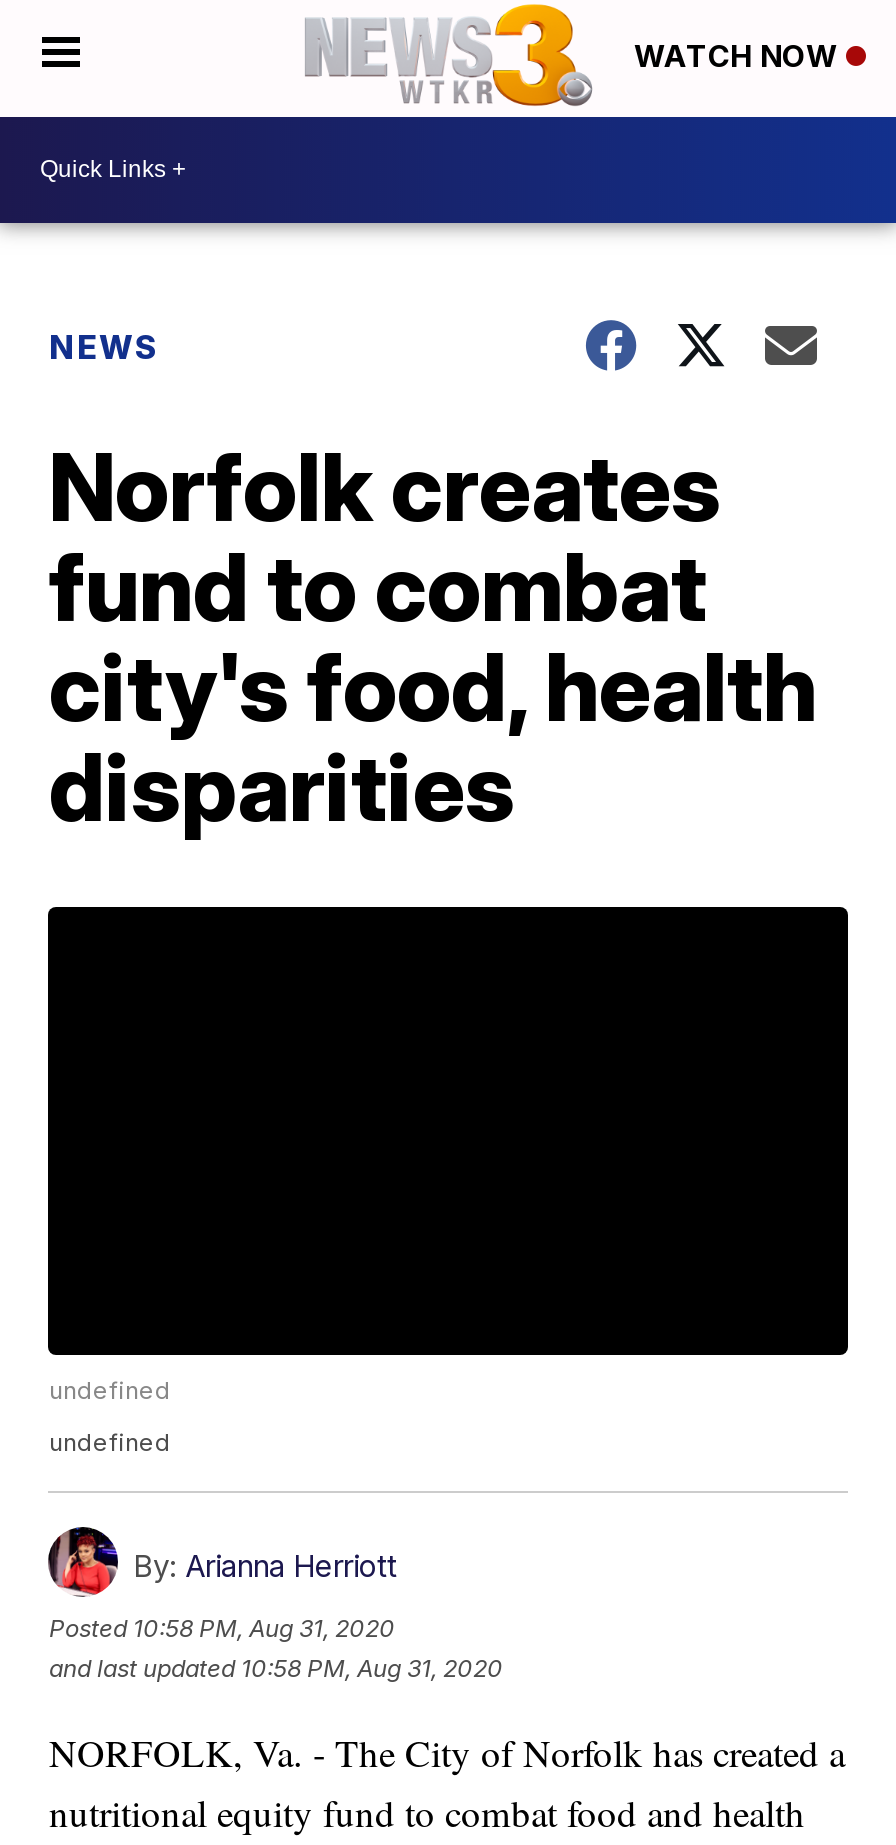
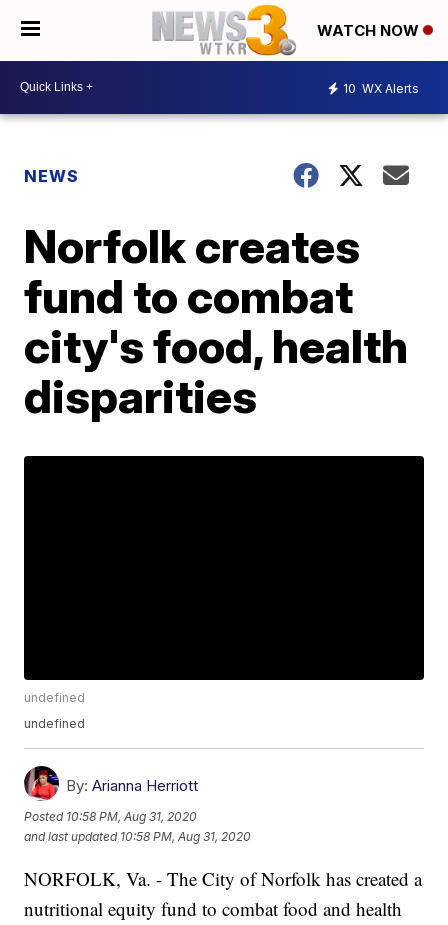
none -> [343,81,419,96] 10 WX Alerts

